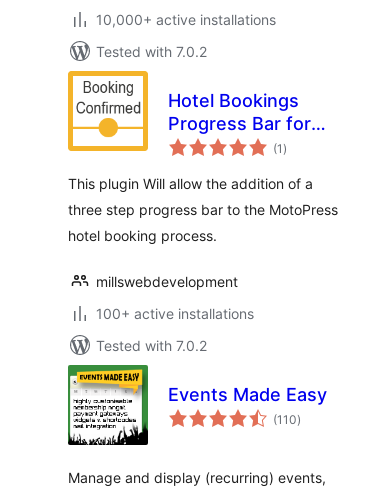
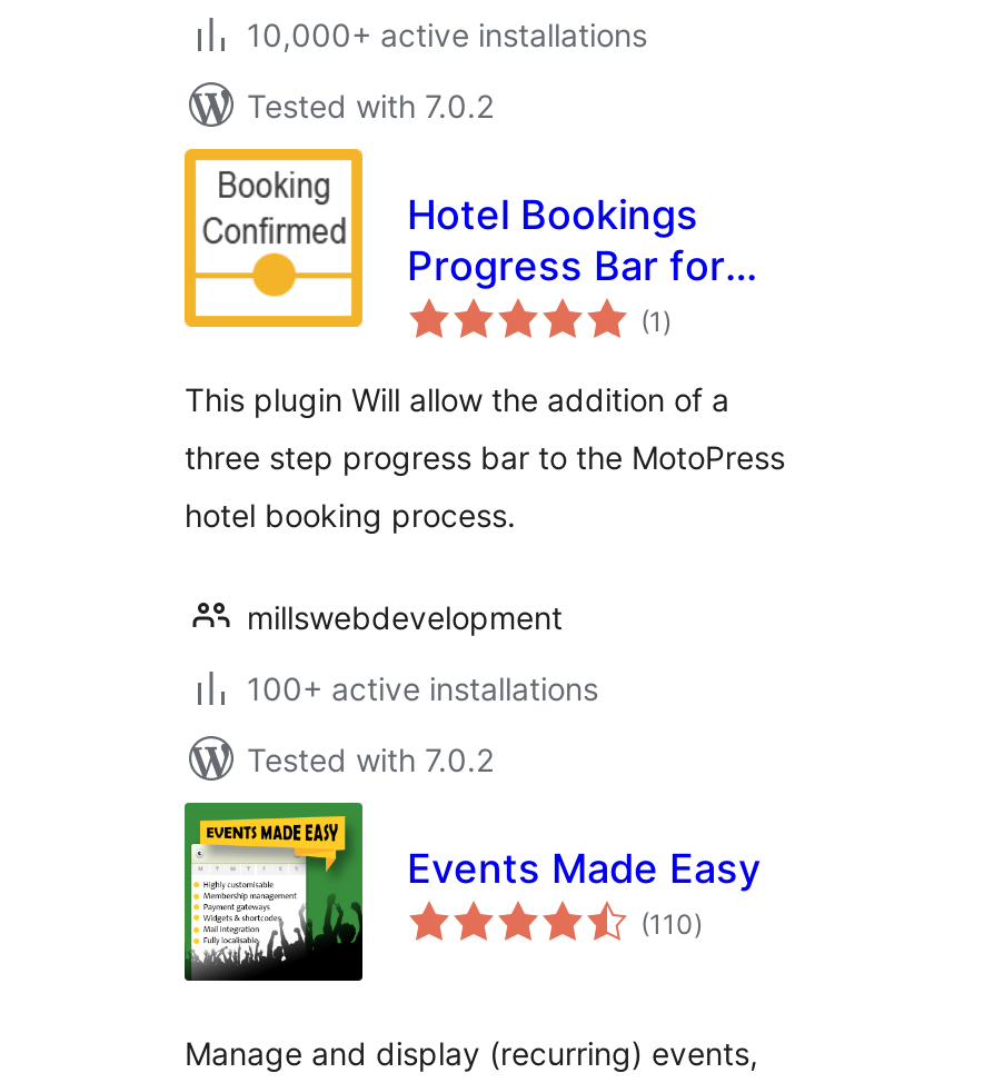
[69,369,149,446] [image] -> [187,814,365,981] [image]

